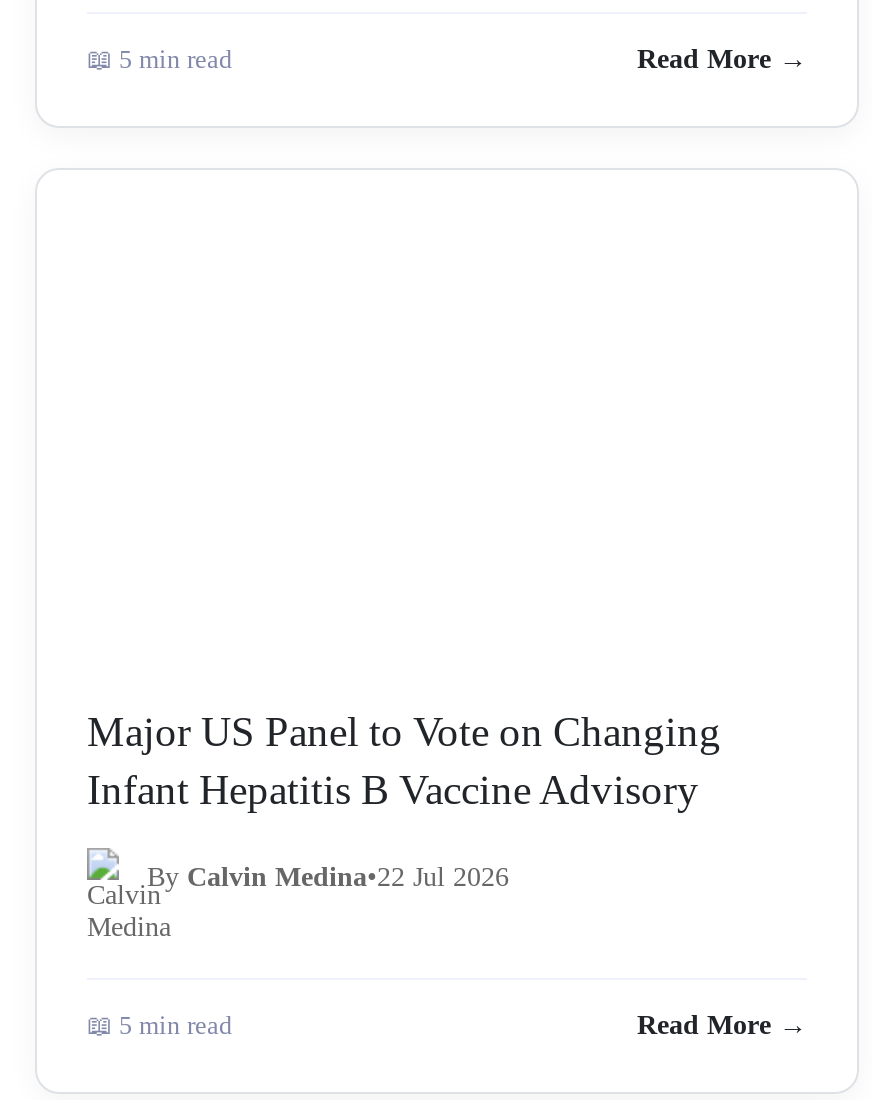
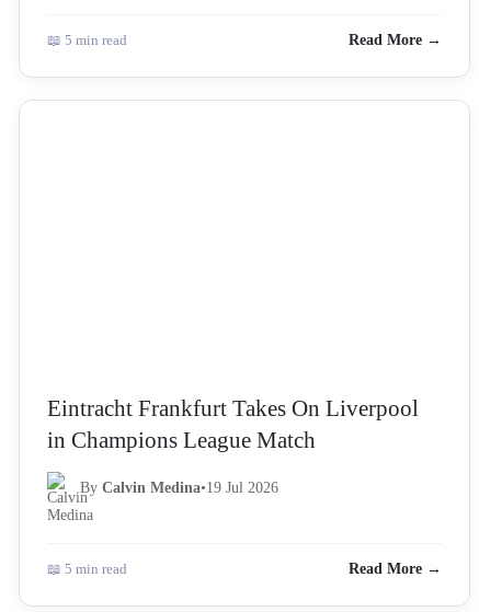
[87,708,721,812] Major US Panel to Vote on Changing | Infant Hepatitis B Vaccine Advisory -> [47,395,419,452] Eintracht Frankfurt Takes On Liverpool | in Champions League Match
[147,862,509,892] By Calvin Medina•22 Jul 2026 -> [80,480,278,496] By Calvin Medina•19 Jul 2026

